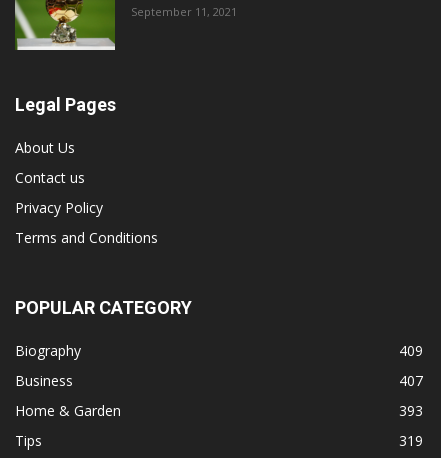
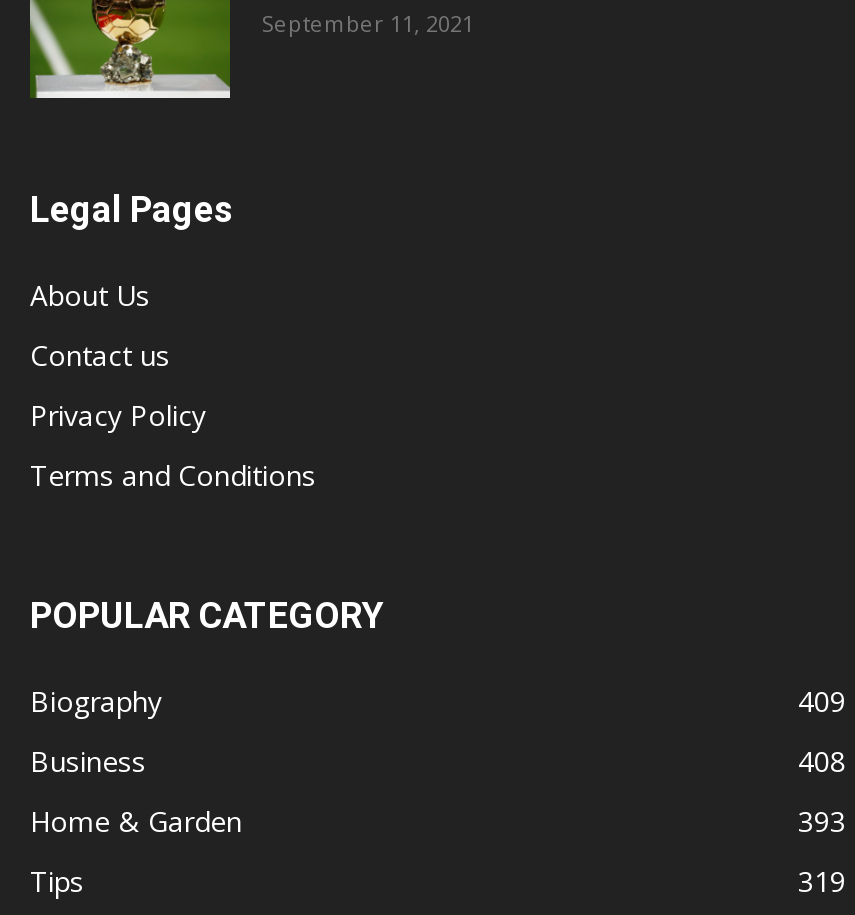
[399,371,423,390] 407 -> [798,742,846,780] 408

